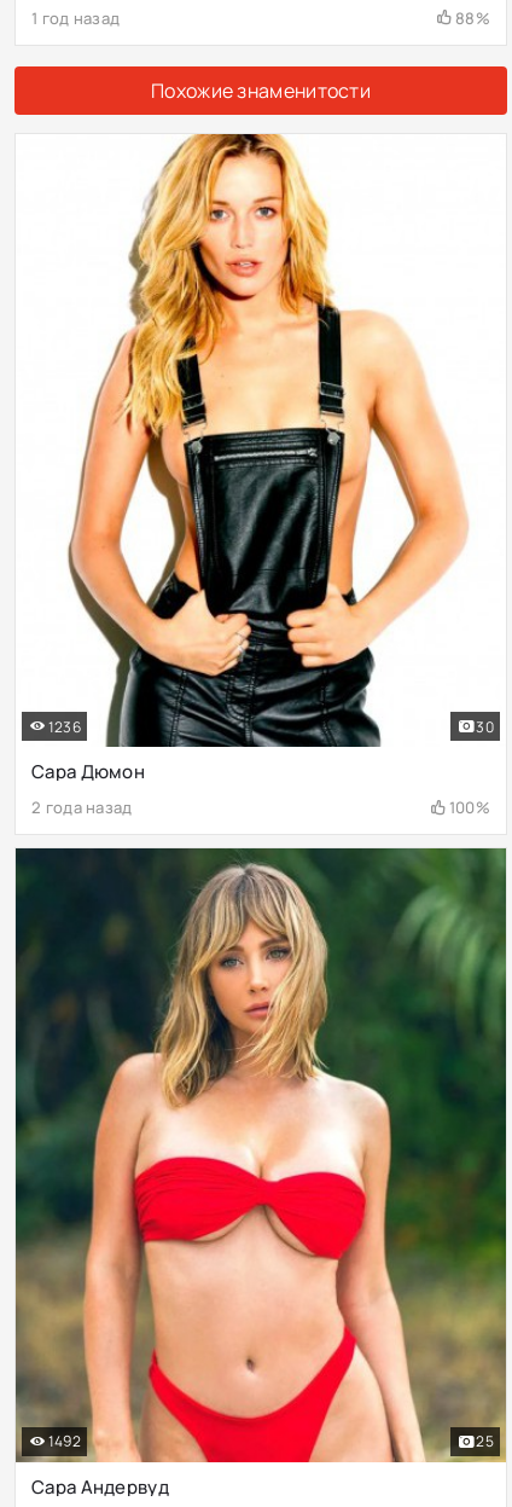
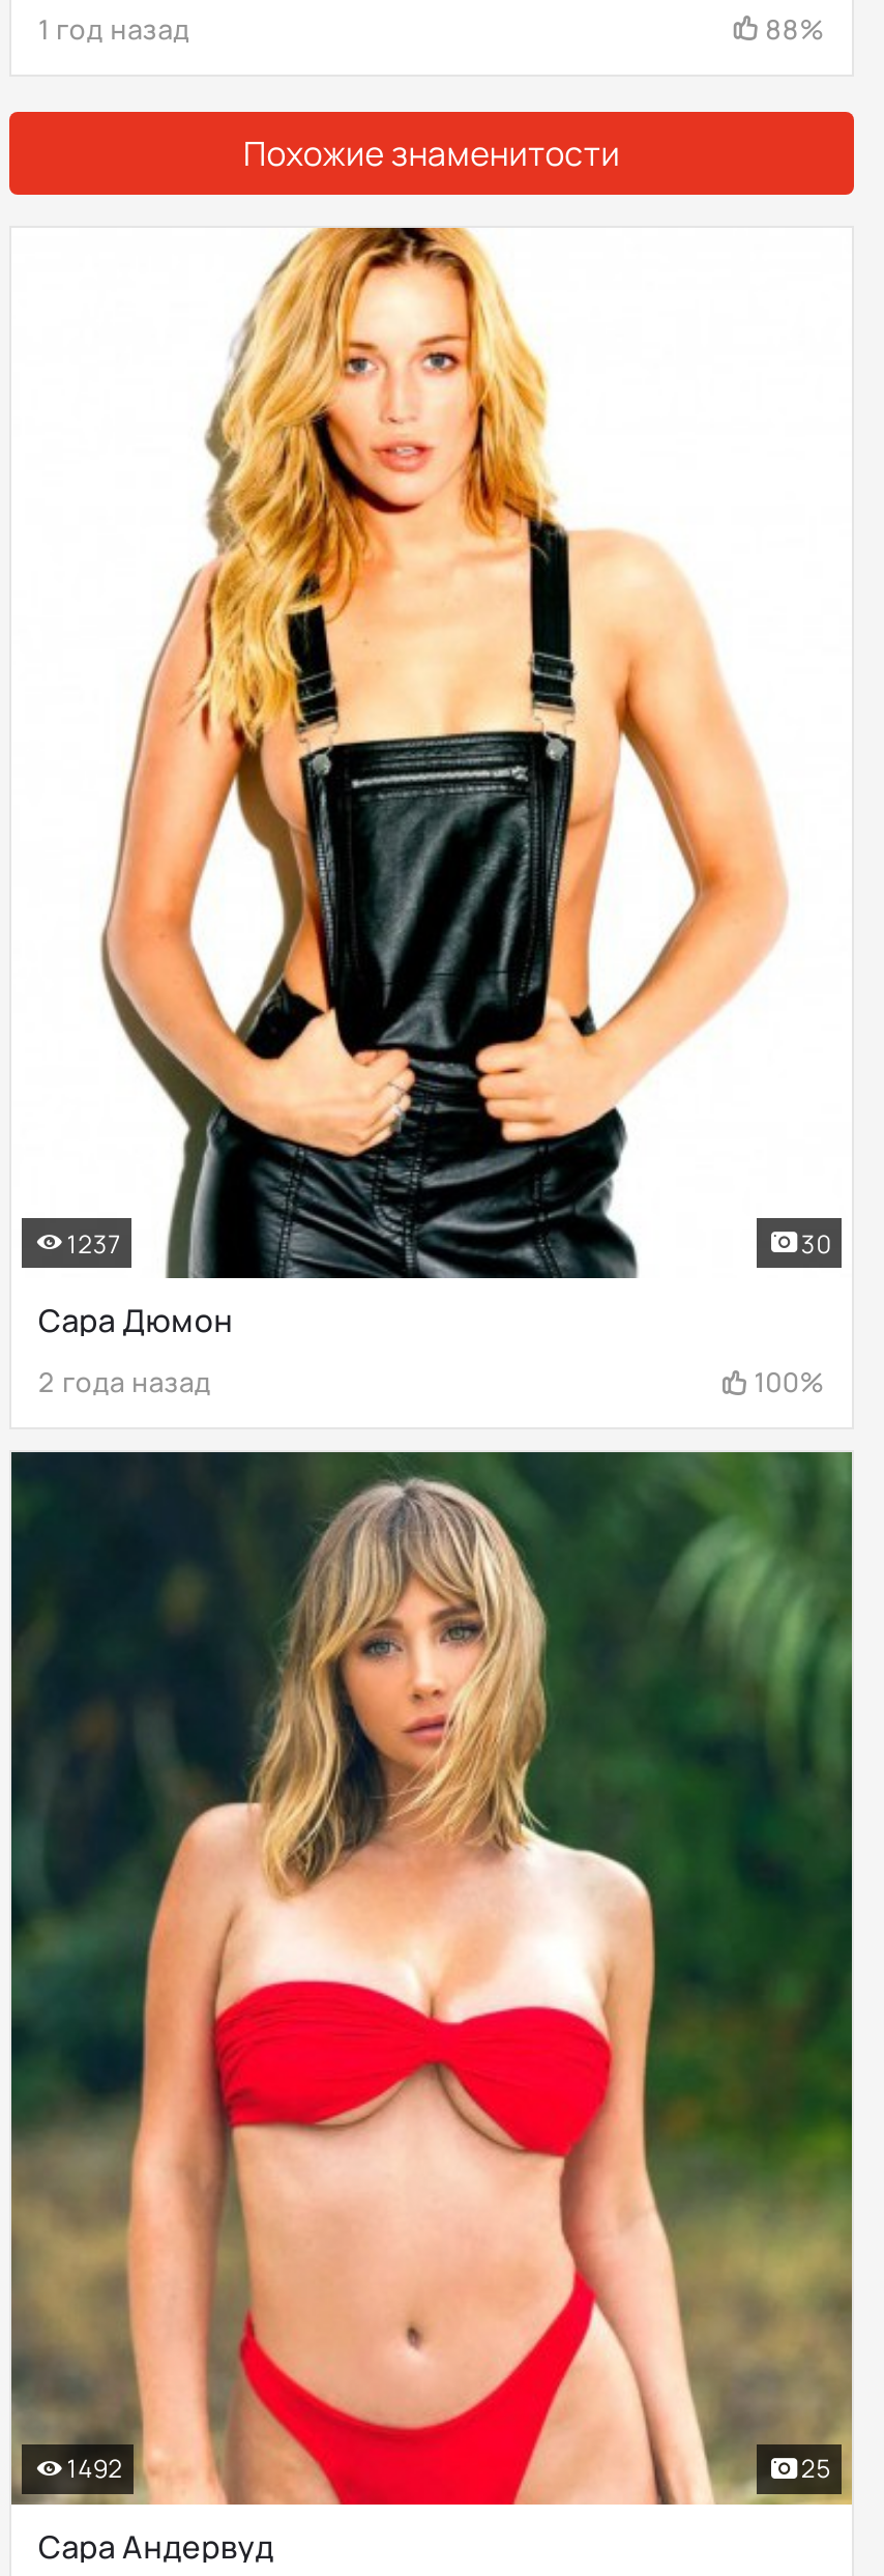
[48,716,81,737] 1236 -> [67,1225,121,1261] 1237

